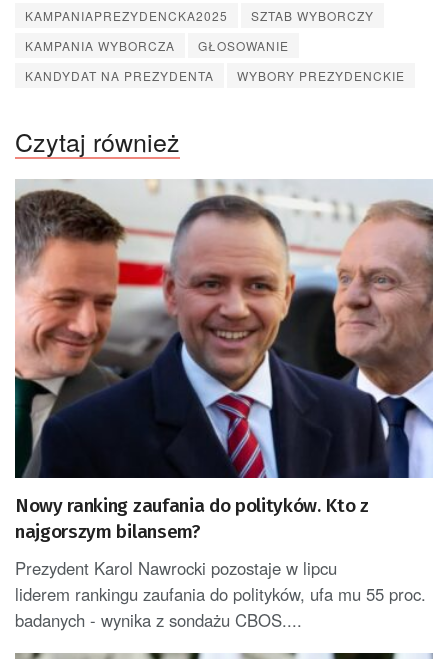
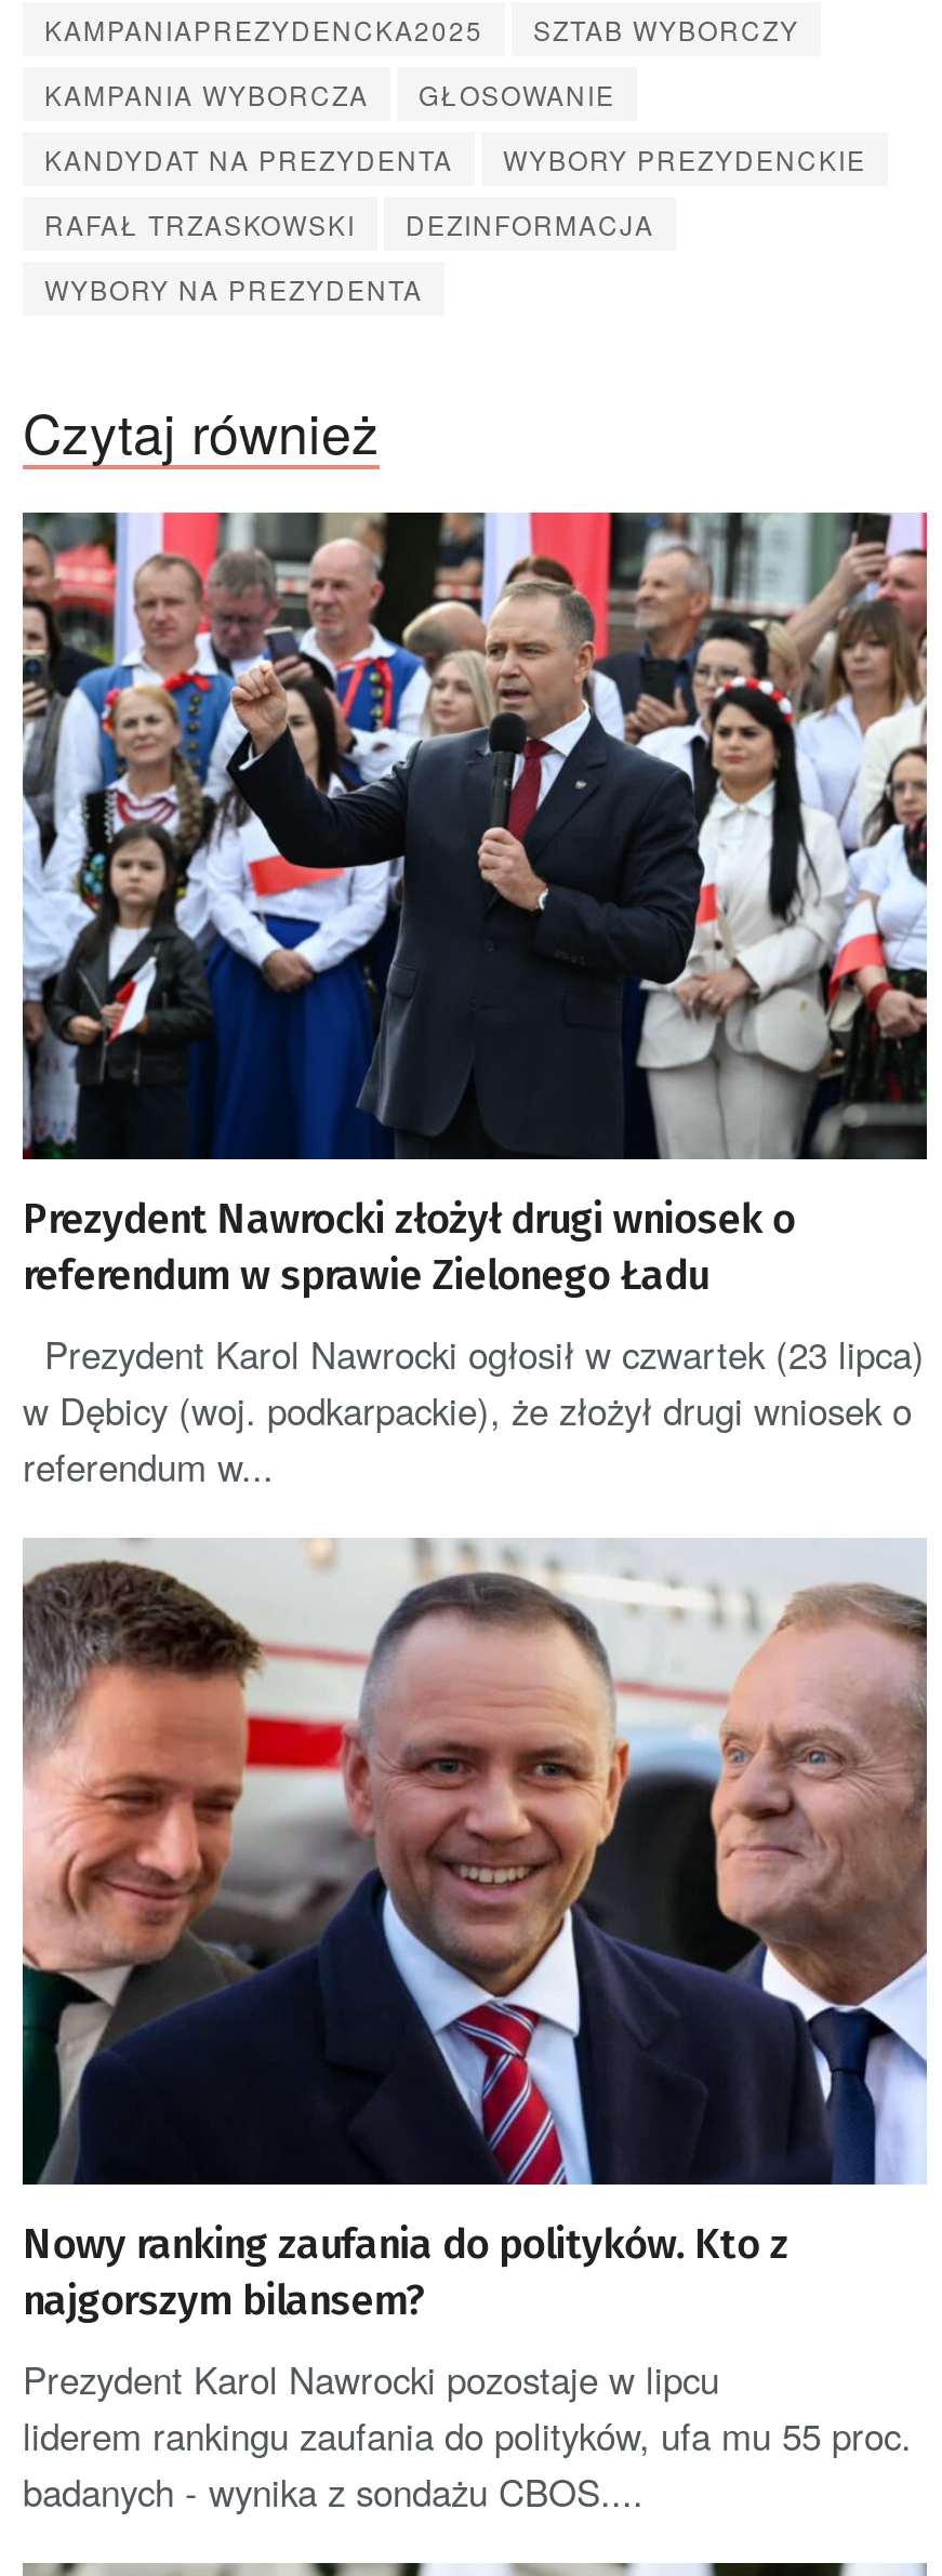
none -> [44,206,654,308] RAFAŁ TRZASKOWSKI | DEZINFORMACJA | WYBORY NA PREZYDENTA
none -> [21,510,929,1492] [image] | Prezydent Nawrocki złożył drugi wniosek o | referendum w sprawie Zielonego Ładu | Prezydent Karol Nawrocki ogłosił w czwartek (23 lipca) | w Dębicy (woj. podkarpackie), że złożył drugi wniosek o | referendum w...

